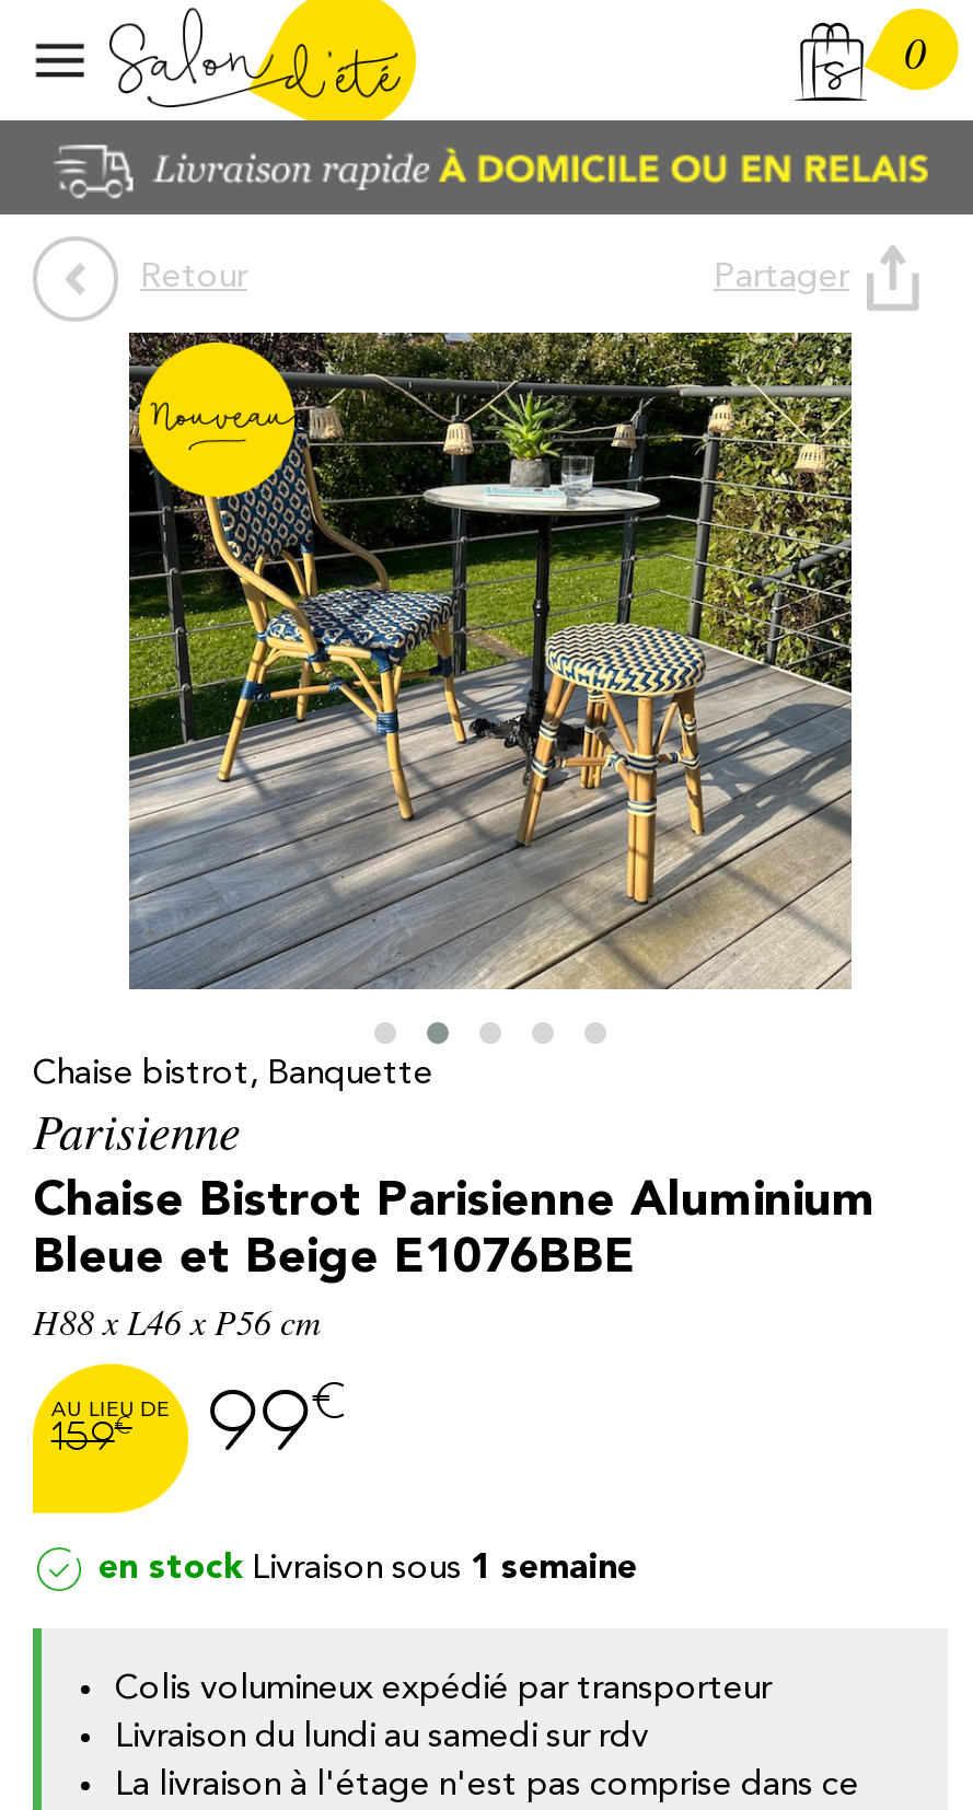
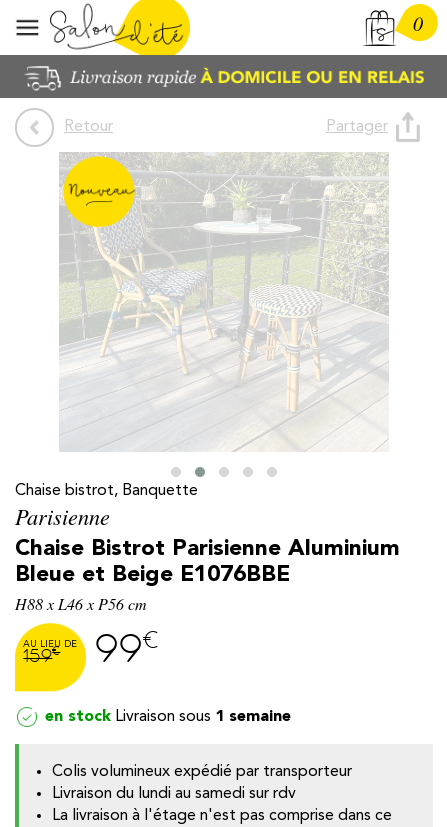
[127,330,854,989] [image] -> [59,152,389,451] [image]

